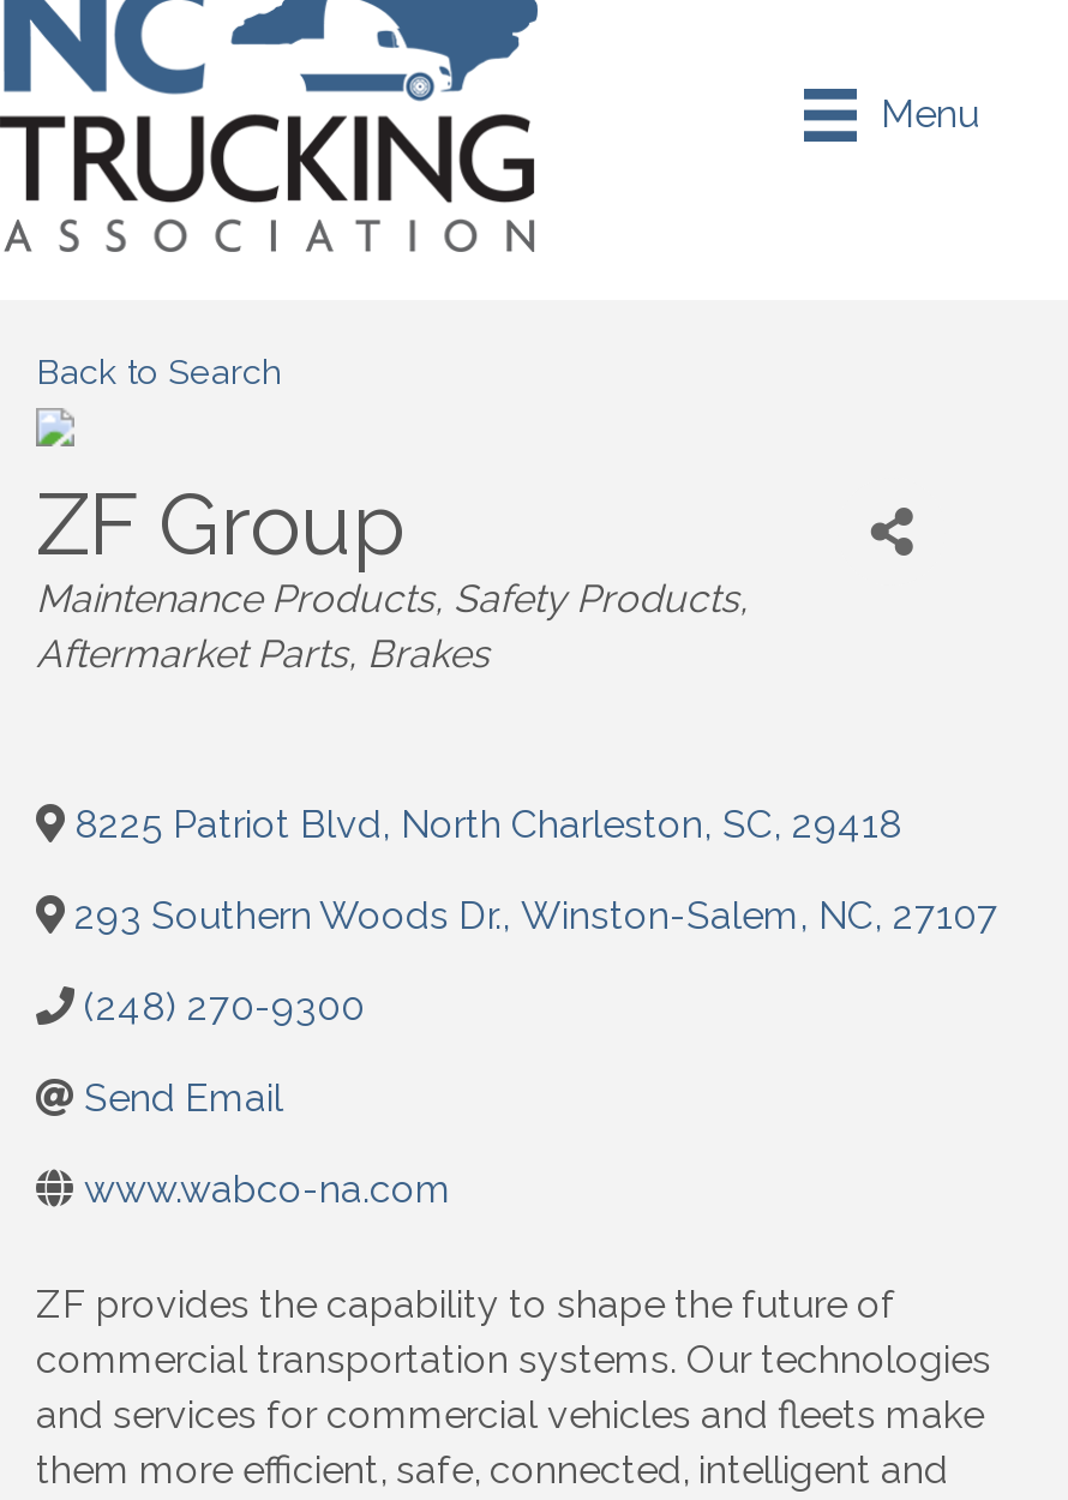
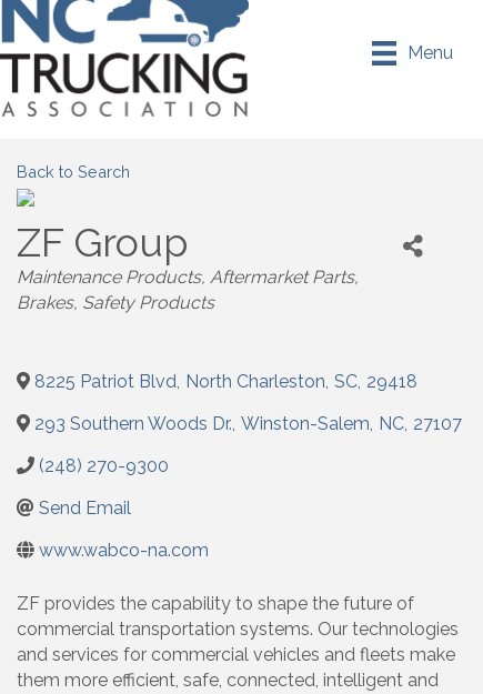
[36,577,739,678] Maintenance Products Safety Products | Aftermarket Parts Brakes -> [17,267,354,314] Maintenance Products Aftermarket Parts | Brakes Safety Products

